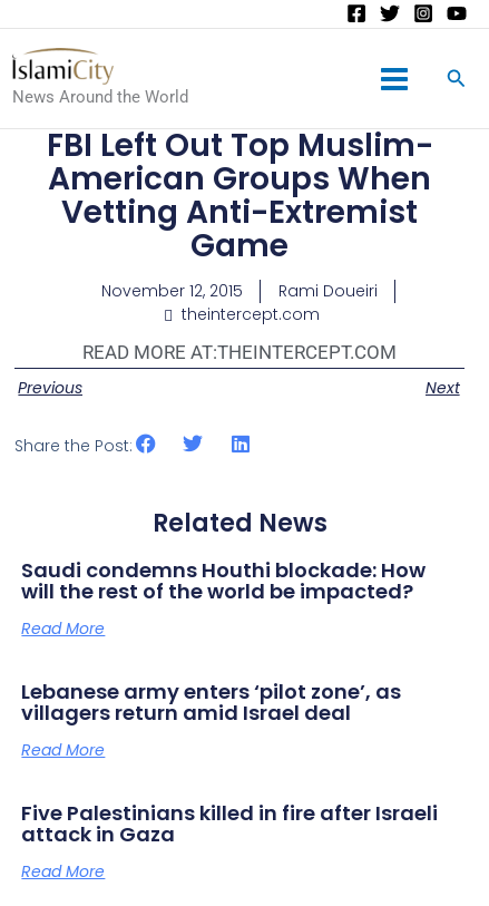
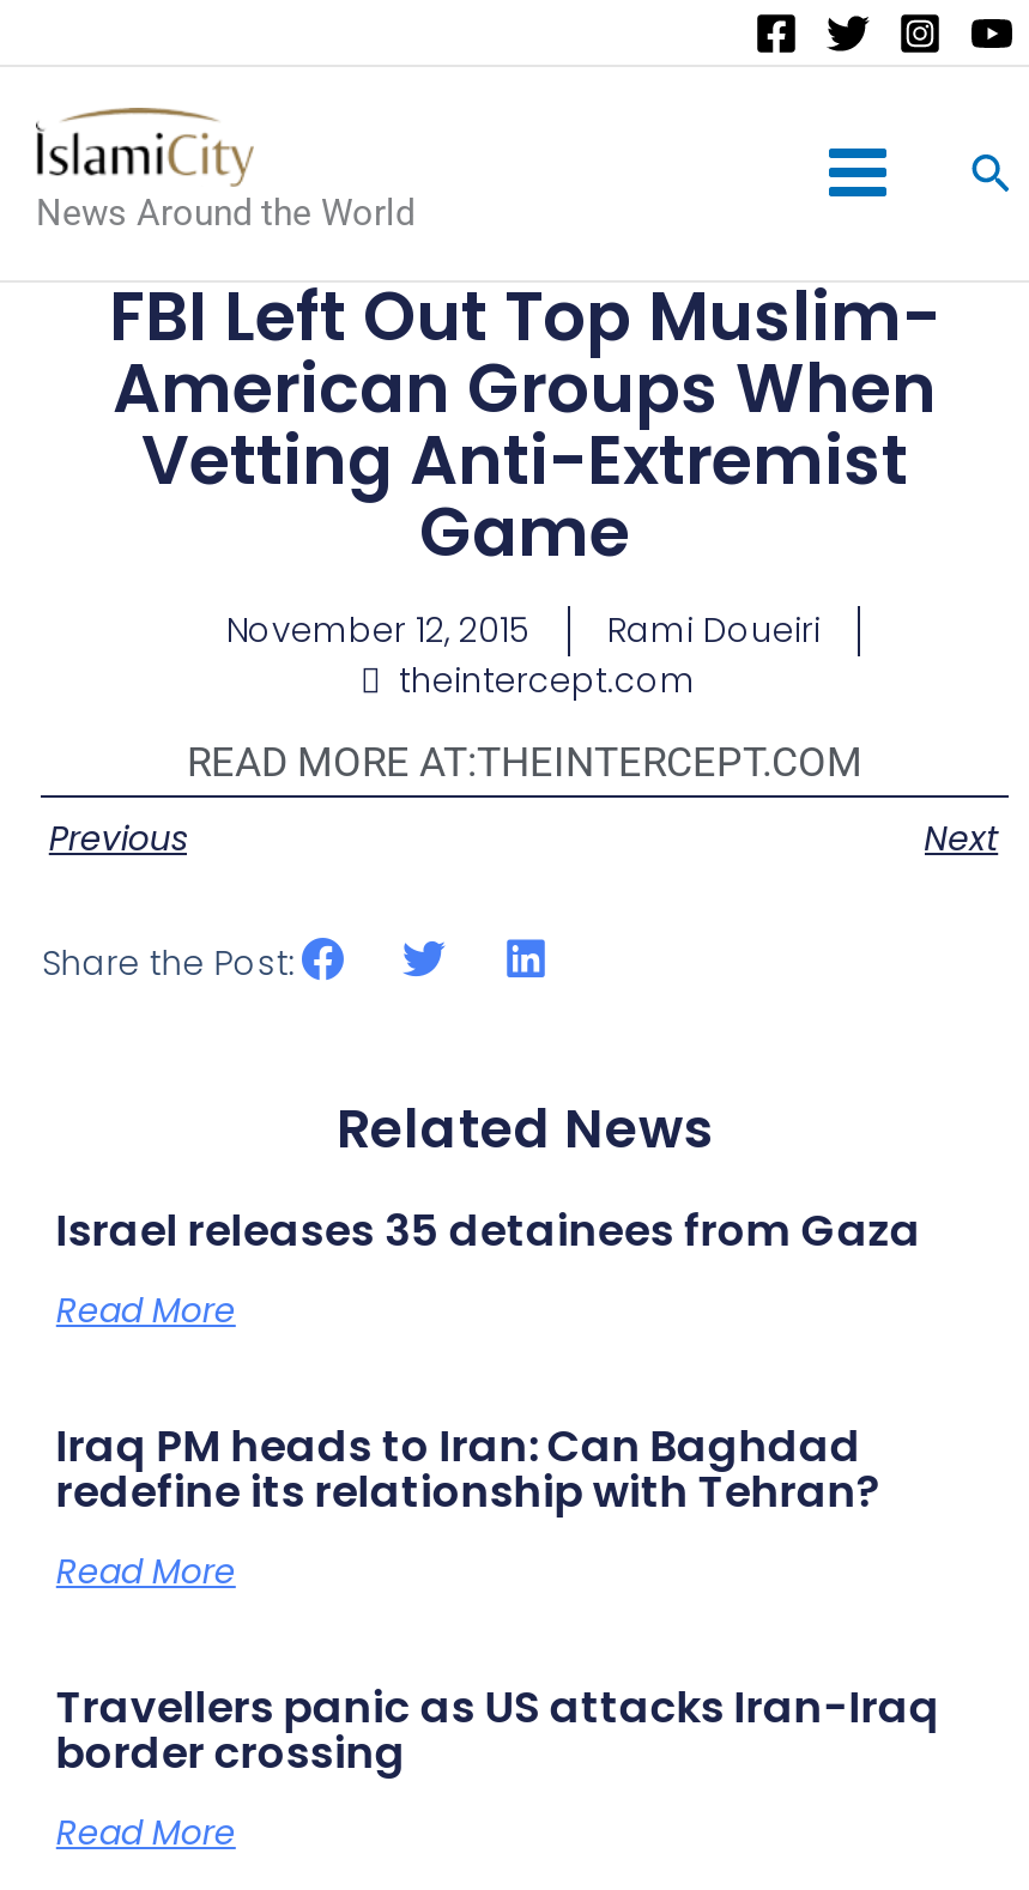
[22,556,426,605] Saudi condemns Houthi blockade: How | will the rest of the world be impacted? -> [56,1199,921,1259] Israel releases 35 detainees from Gaza
[22,677,401,726] Lebanese army enters ‘pilot zone’, as | villagers return amid Israel deal -> [56,1415,880,1520] Iraq PM heads to Iran: Can Baghdad | redefine its relationship with Tehran?
[22,799,438,848] Five Palestinians killed in fire after Israeli | attack in Gaza -> [56,1676,940,1781] Travellers panic as US attacks Iran-Iraq | border crossing

